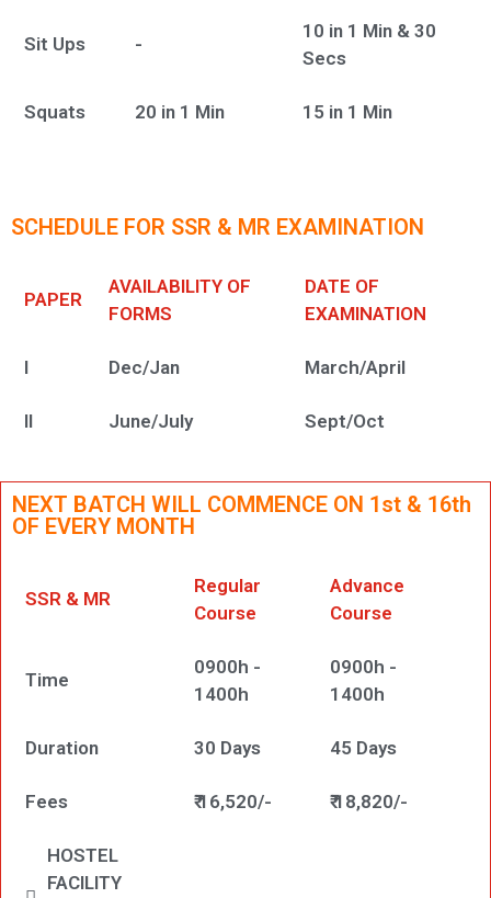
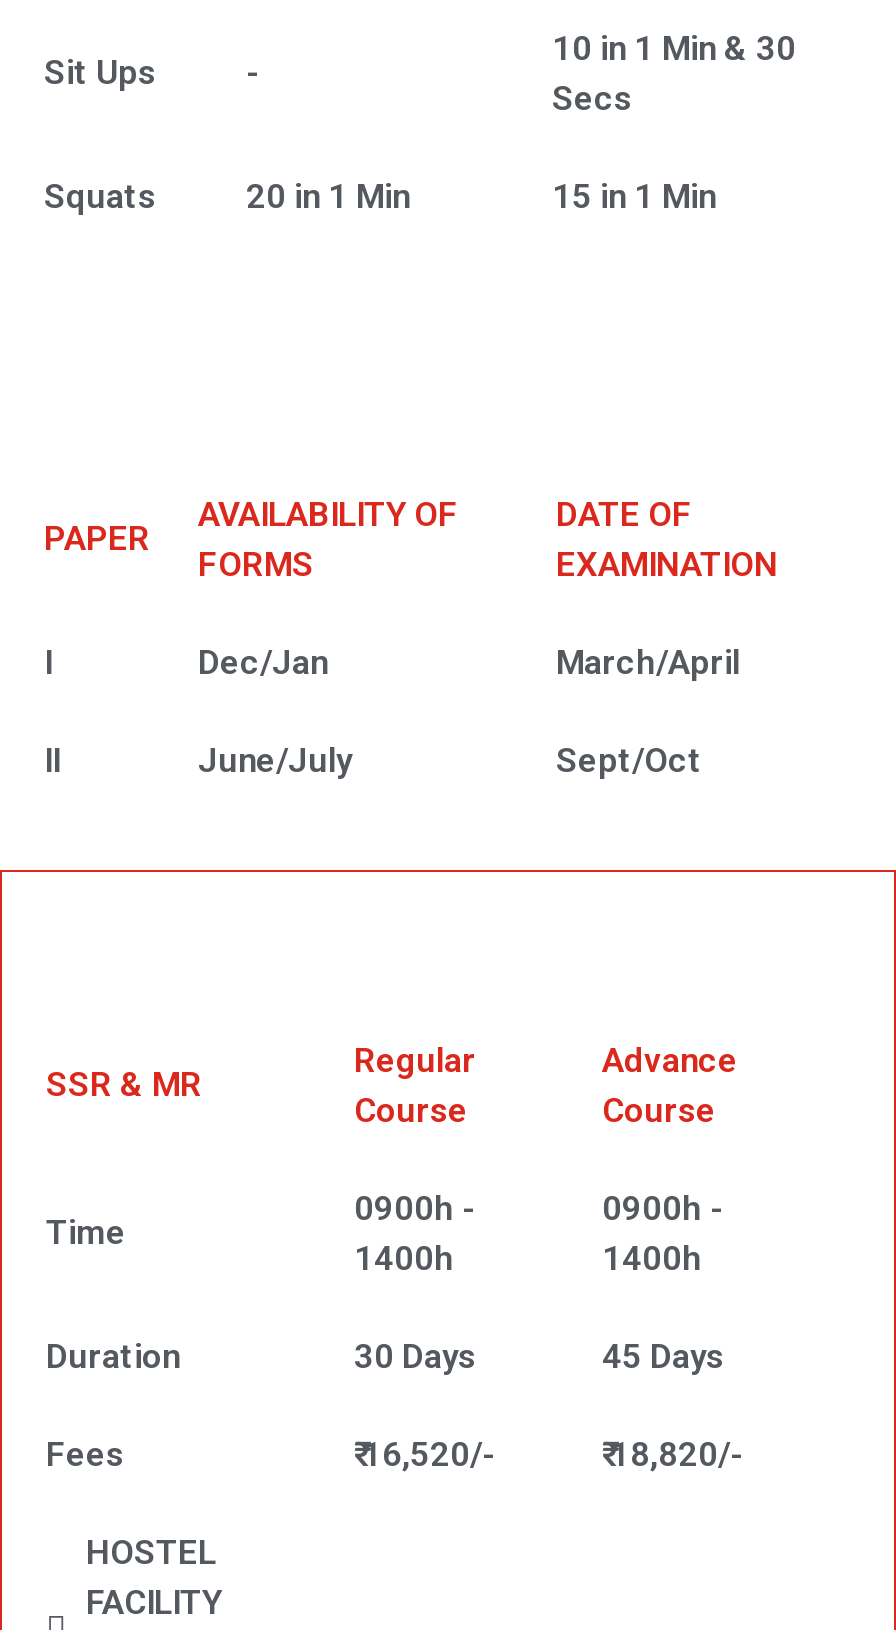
[11,214,424,240] SCHEDULE FOR SSR & MR EXAMINATION -> none
[12,491,471,539] NEXT BATCH WILL COMMENCE ON 1st & 16th | OF EVERY MONTH -> none

